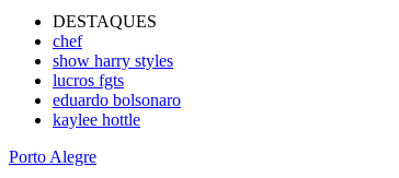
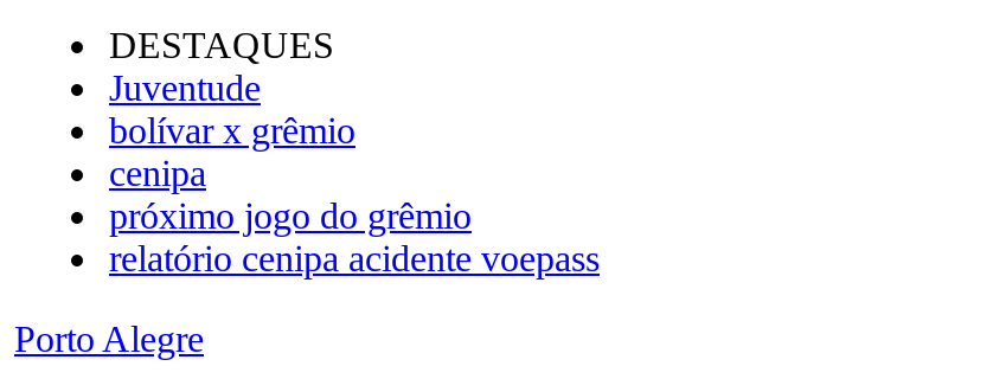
[53,32,181,129] chef | show harry styles | lucros fgts | eduardo bolsonaro | kaylee hottle -> [109,68,600,278] Juventude | bolívar x grêmio | cenipa | próximo jogo do grêmio | relatório cenipa acidente voepass

